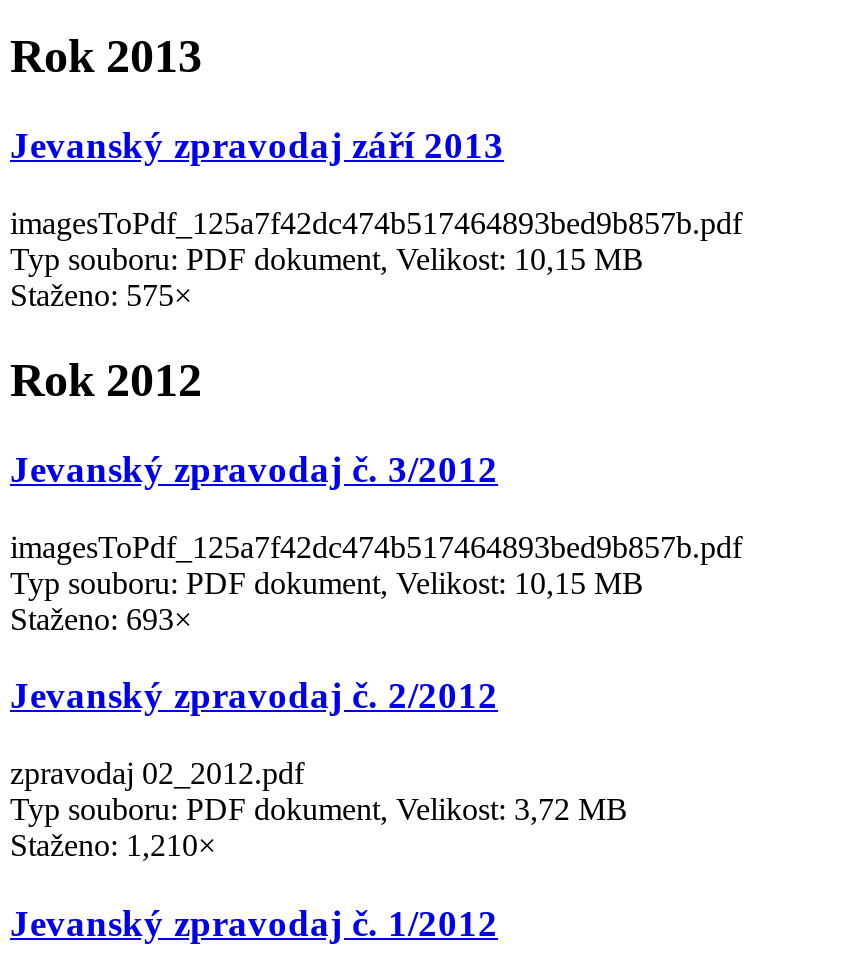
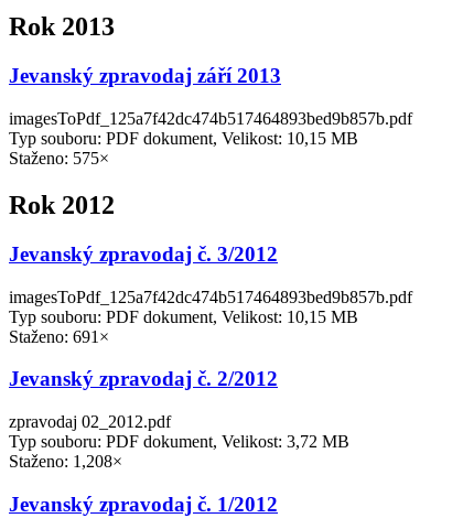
[10,601,192,635] Staženo: 693× -> [9,327,109,346] Staženo: 691×
[10,828,216,862] Staženo: 1,210× -> [9,452,122,471] Staženo: 1,208×

